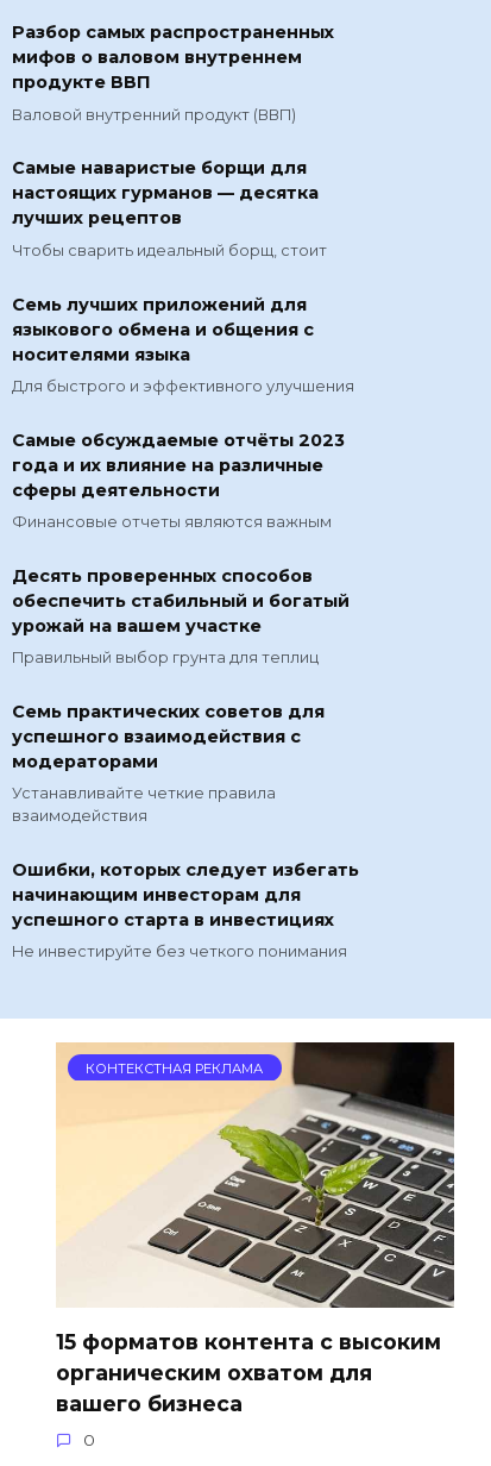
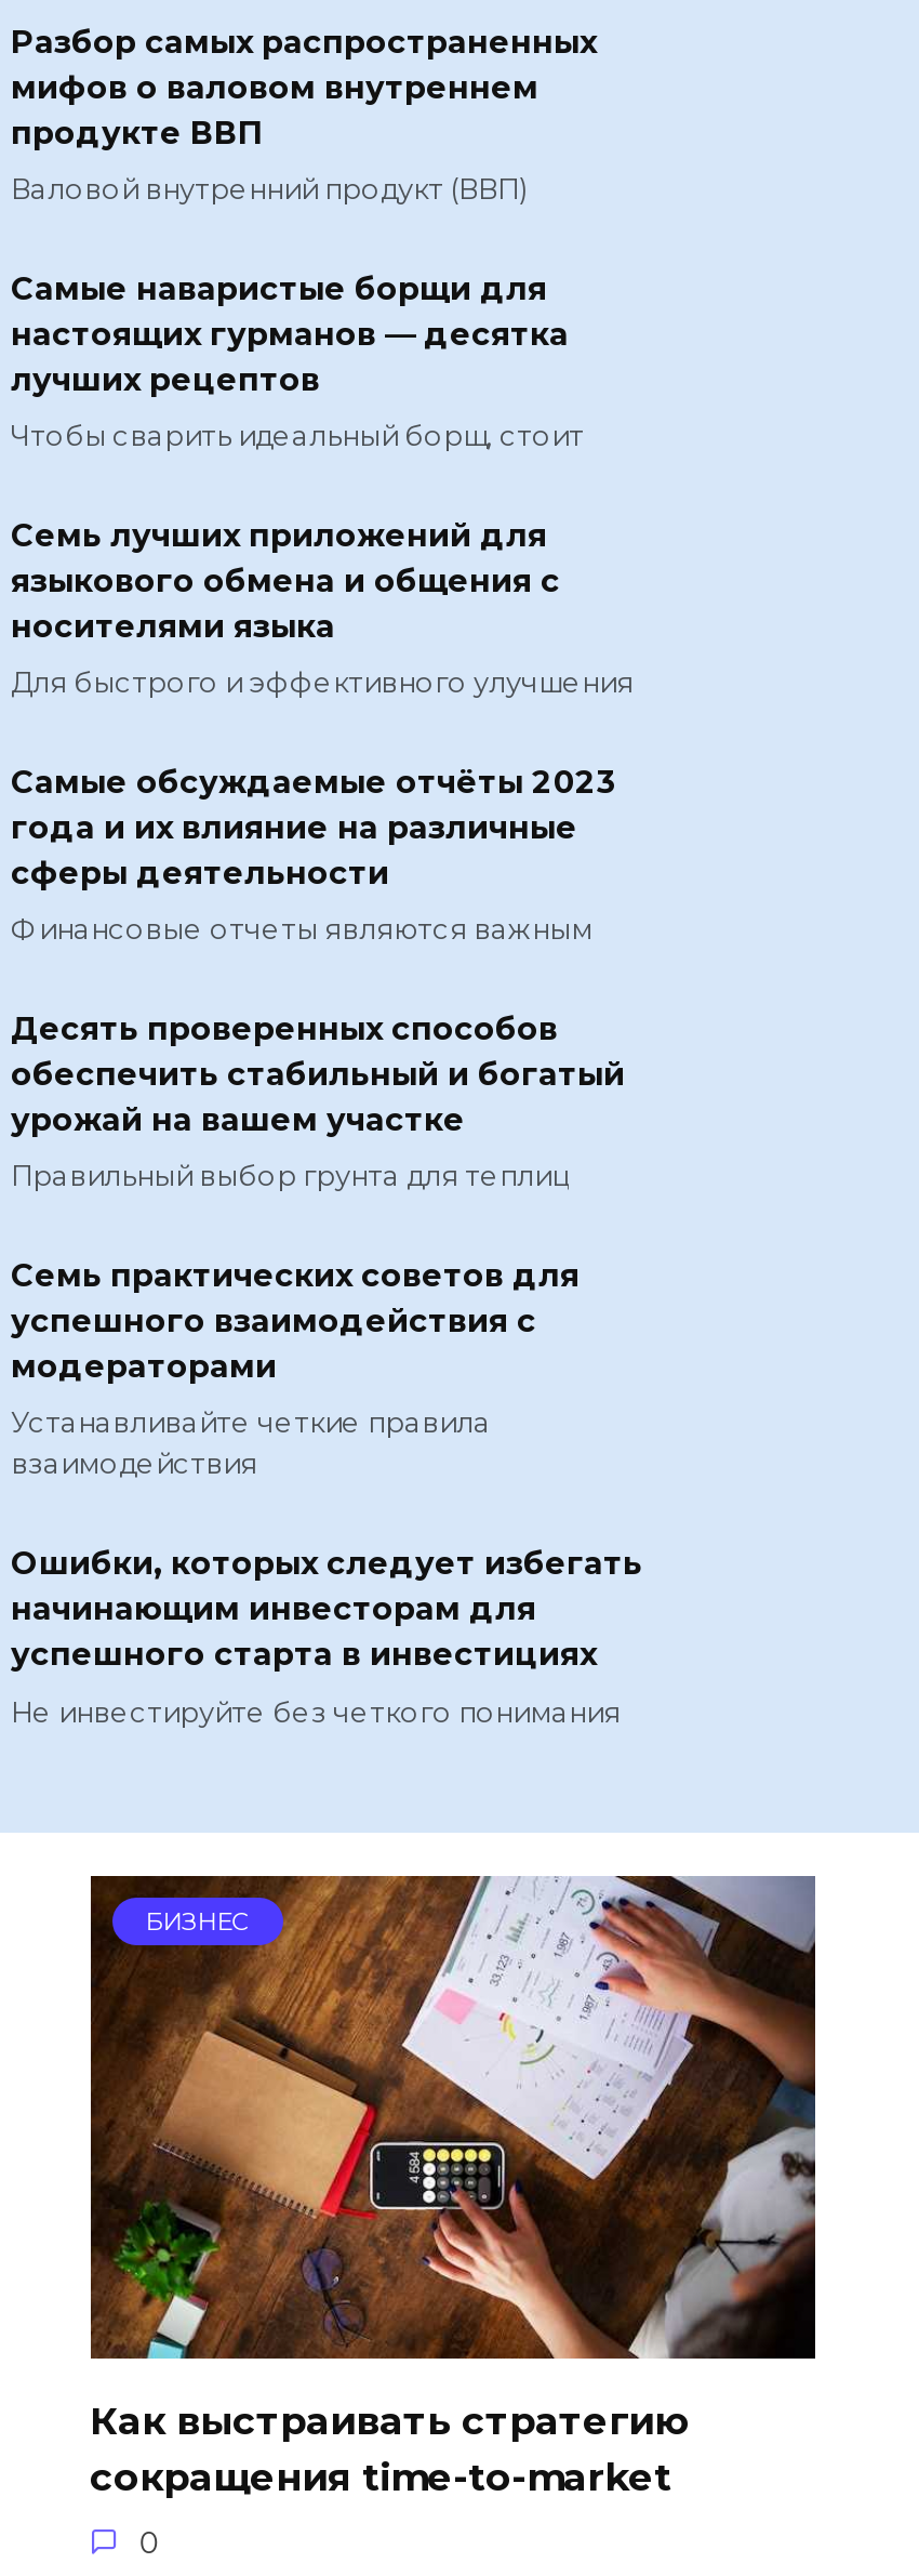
[56,1041,455,1309] [image] | КОНТЕКСТНАЯ РЕКЛАМА -> [89,1874,817,2324] [image] | БИЗНЕС
[55,1329,440,1416] 15 форматов контента с высоким | органическим охватом для | вашего бизнеса -> [90,2397,689,2499] Как выстраивать стратегию | сокращения time-to-market

